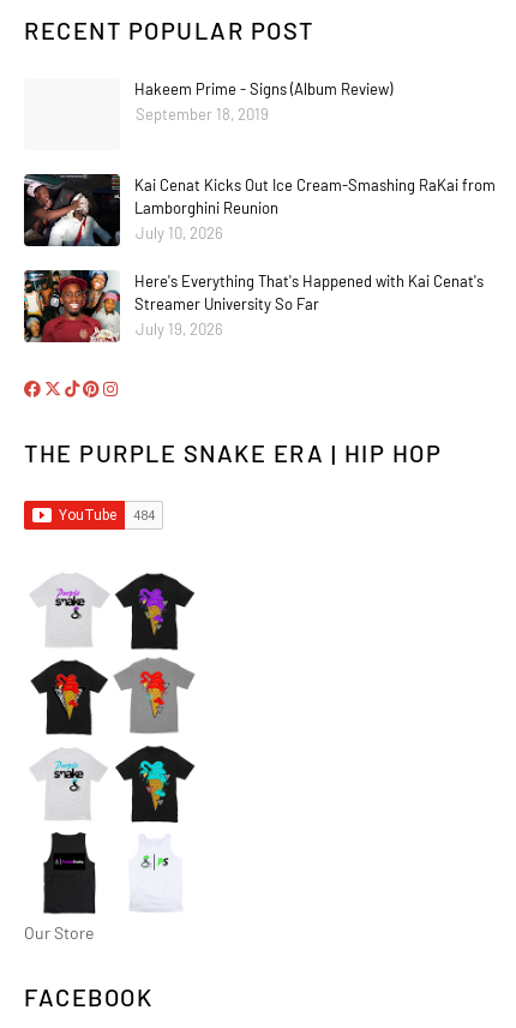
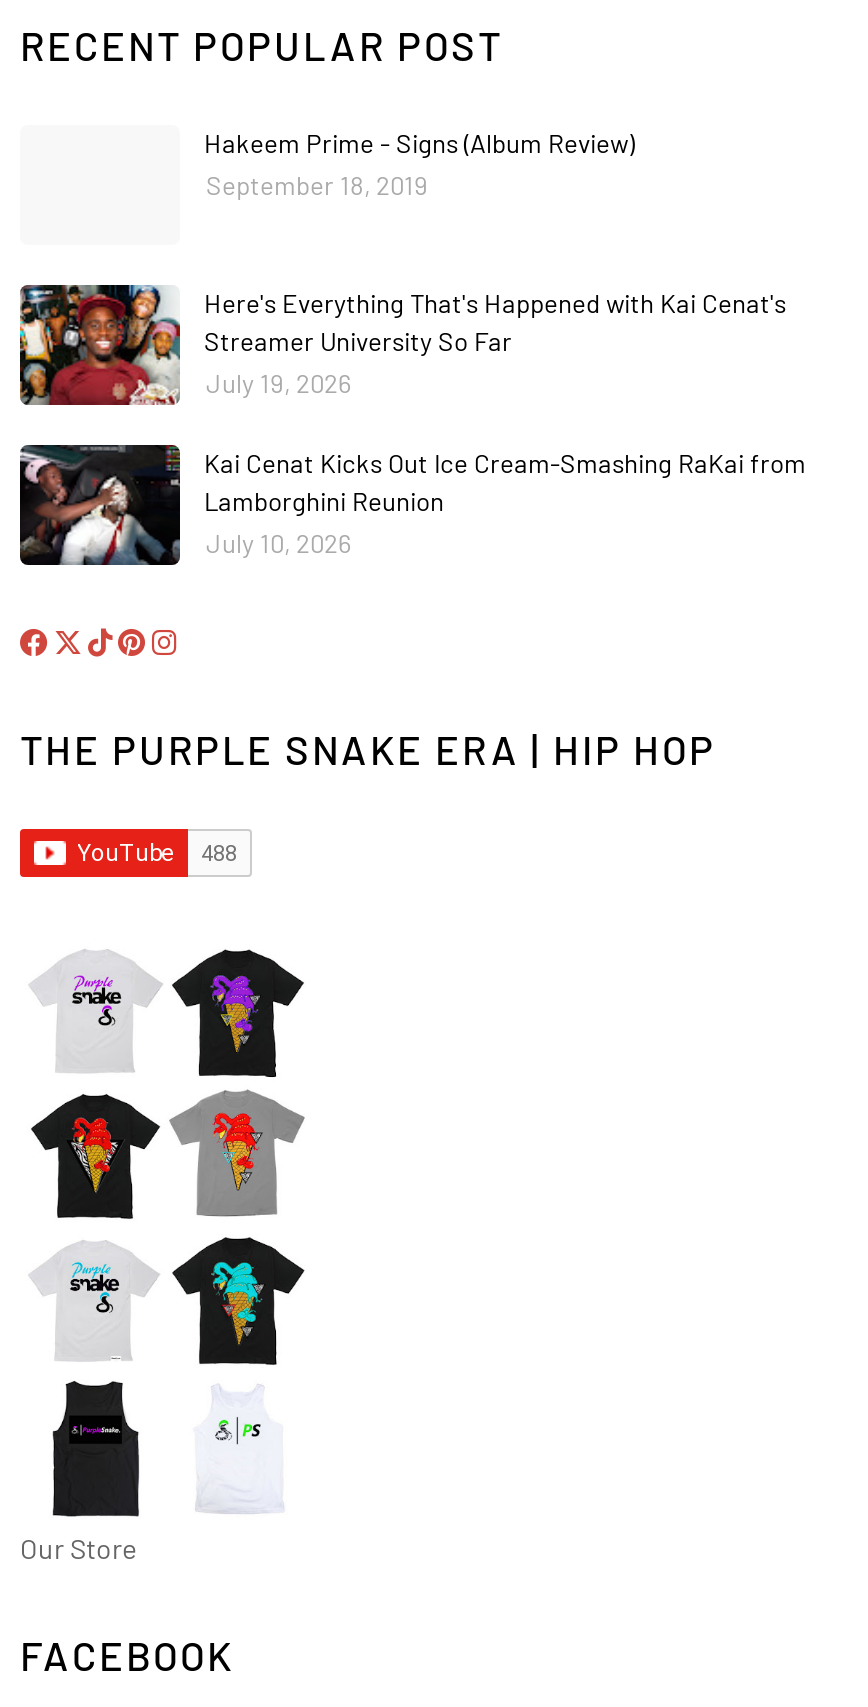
moved [24,173,496,249] -> [20,443,806,569]: [image] | Kai Cenat Kicks Out Ice Cream-Smashing RaKai from | Lamborghini Reunion | July 10, 2026
moved [23,269,484,343] -> [18,283,786,407]: [image] | Here's Everything That's Happened with Kai Cenat's | Streamer University So Far | July 19, 2026

